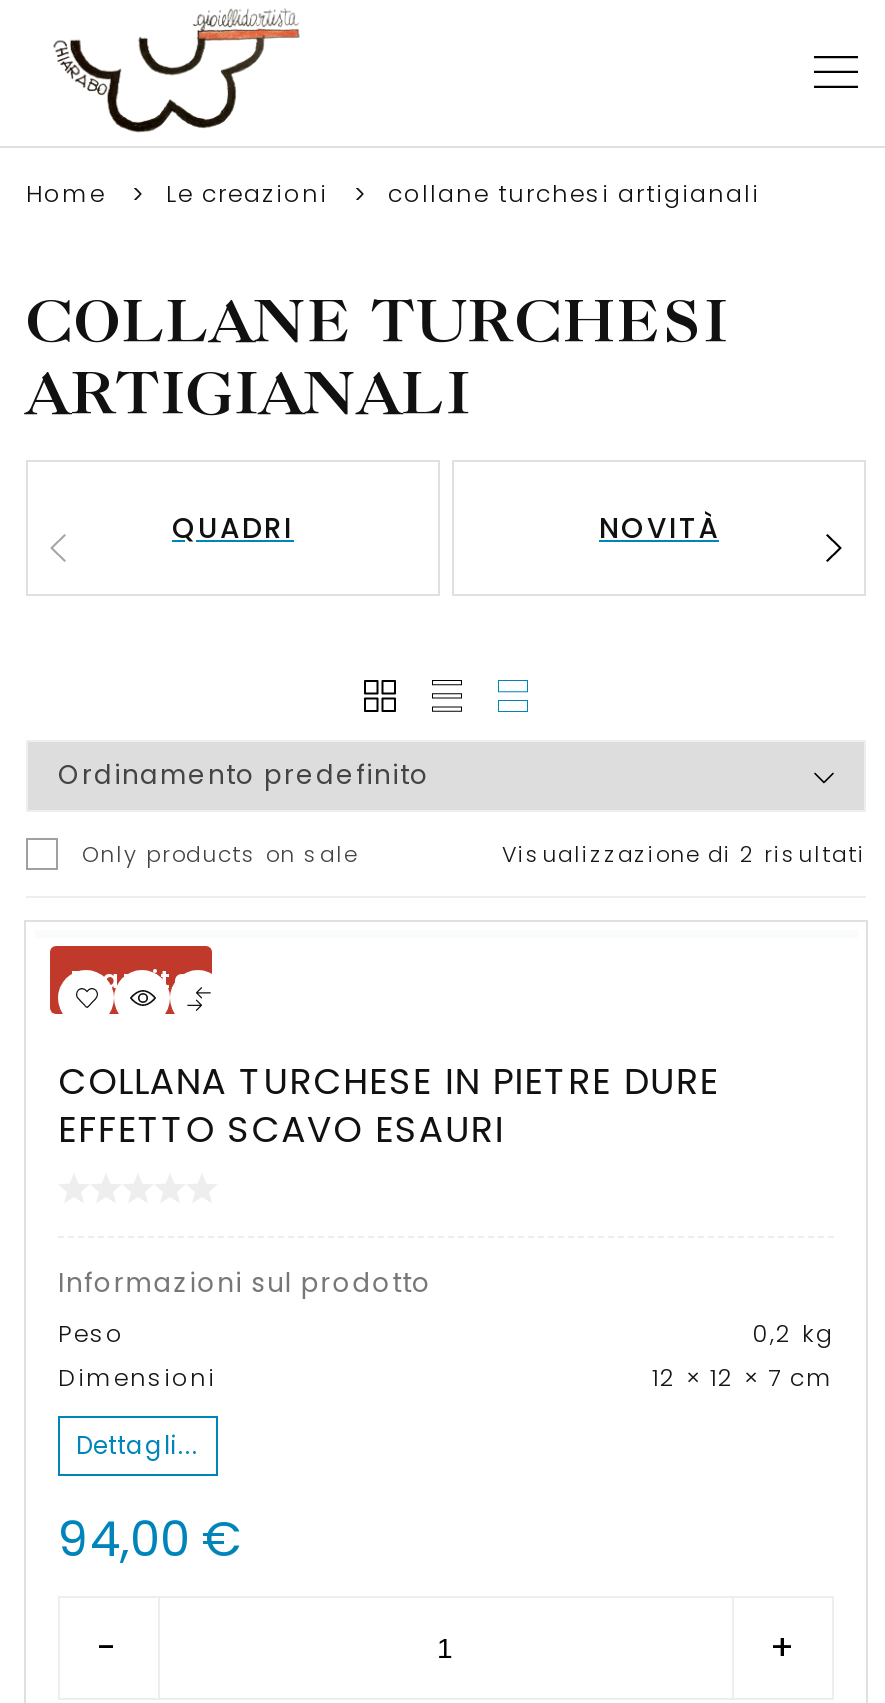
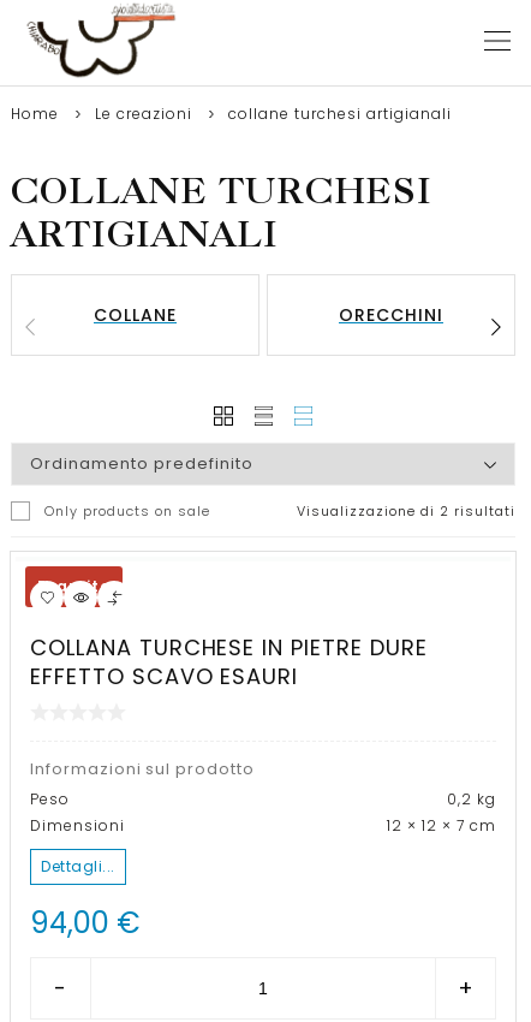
[172,508,719,548] QUADRI | NOVITÀ -> [94,303,443,327] COLLANE | ORECCHINI

